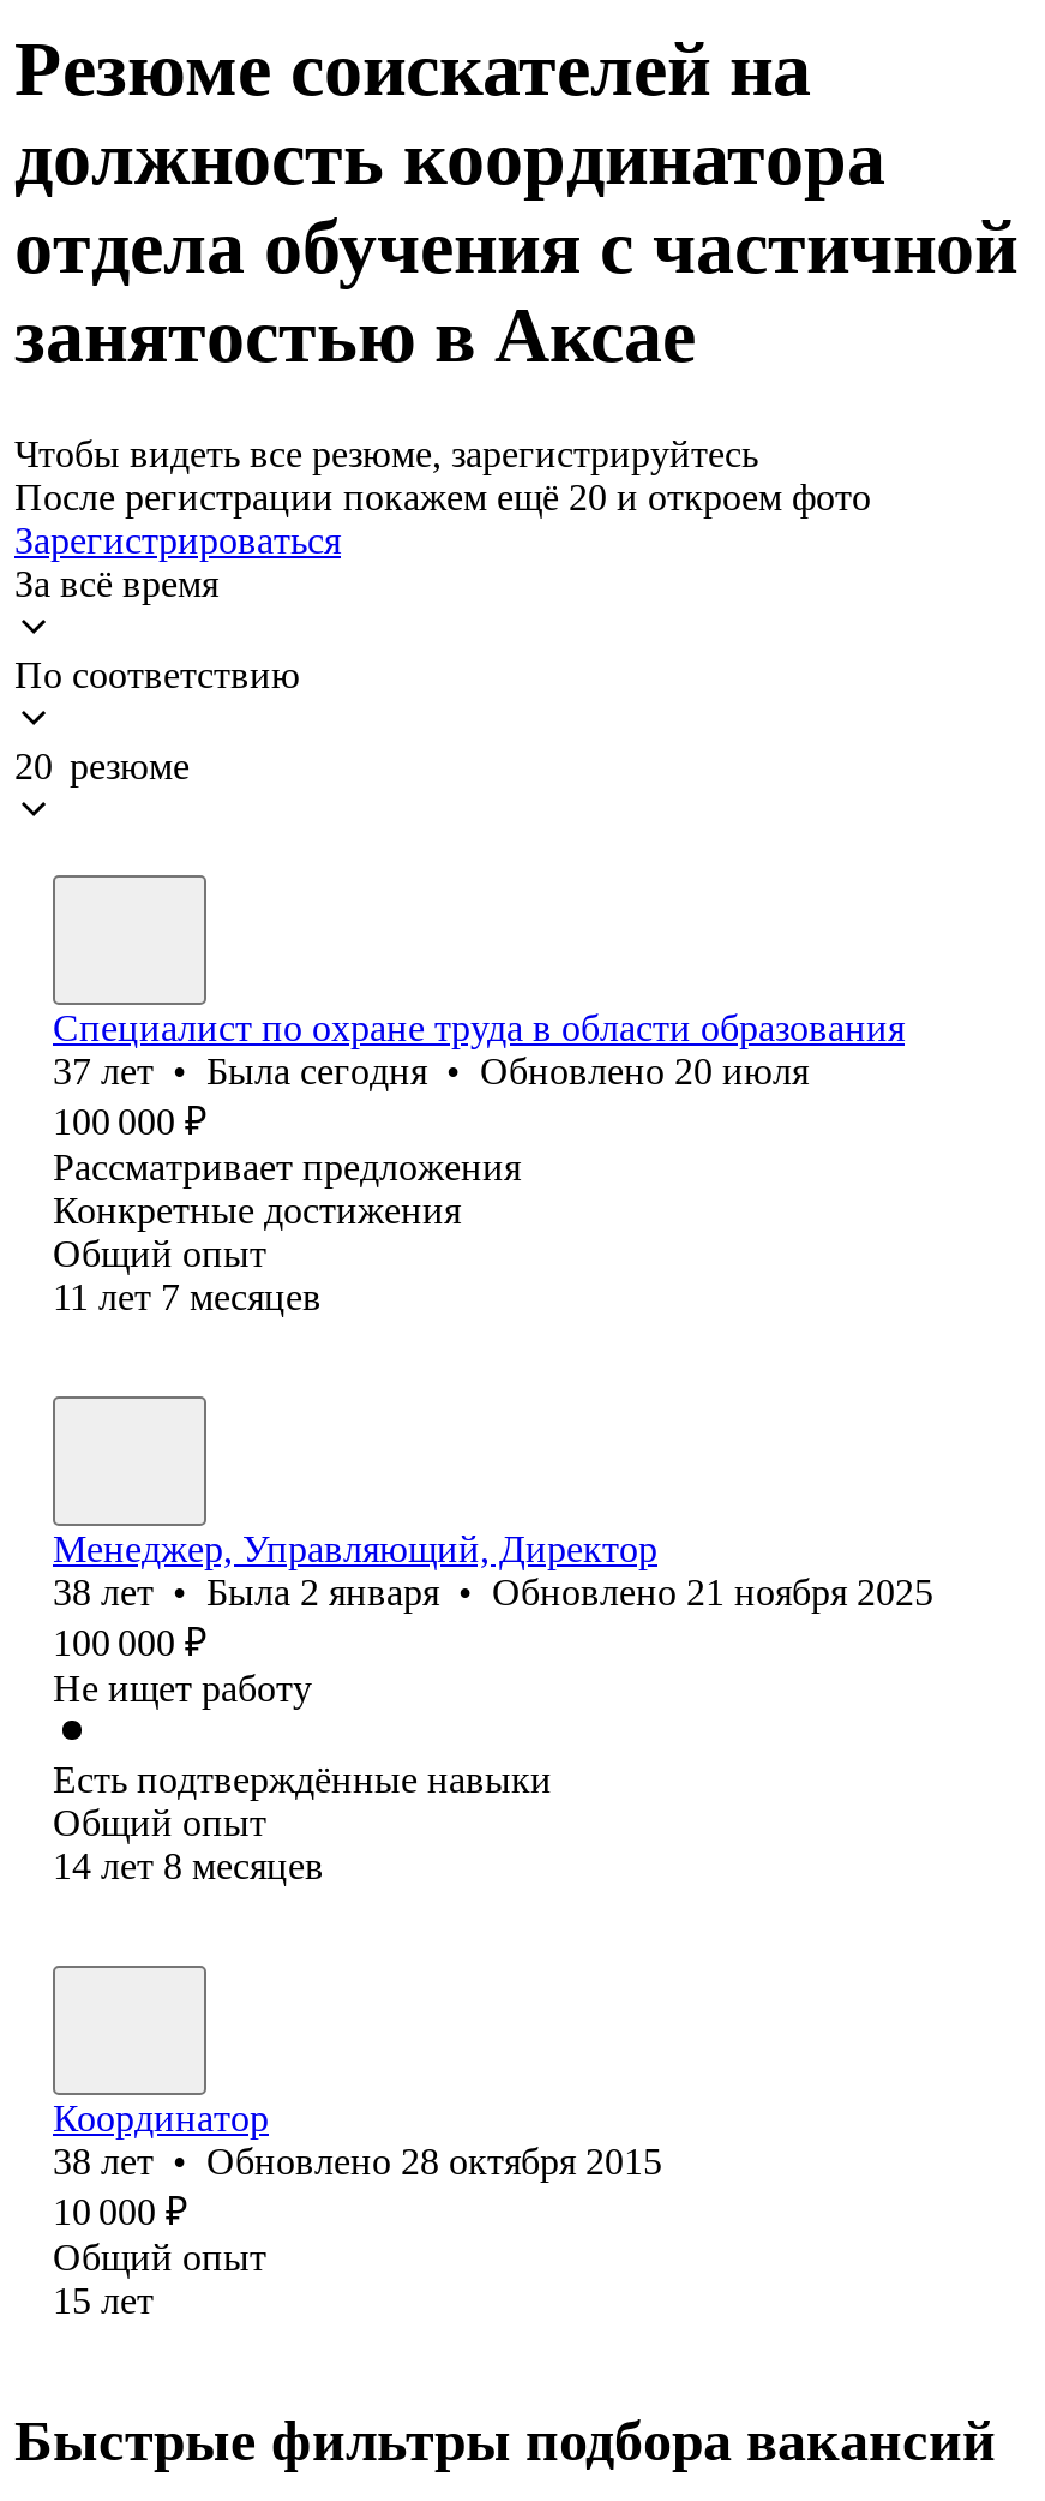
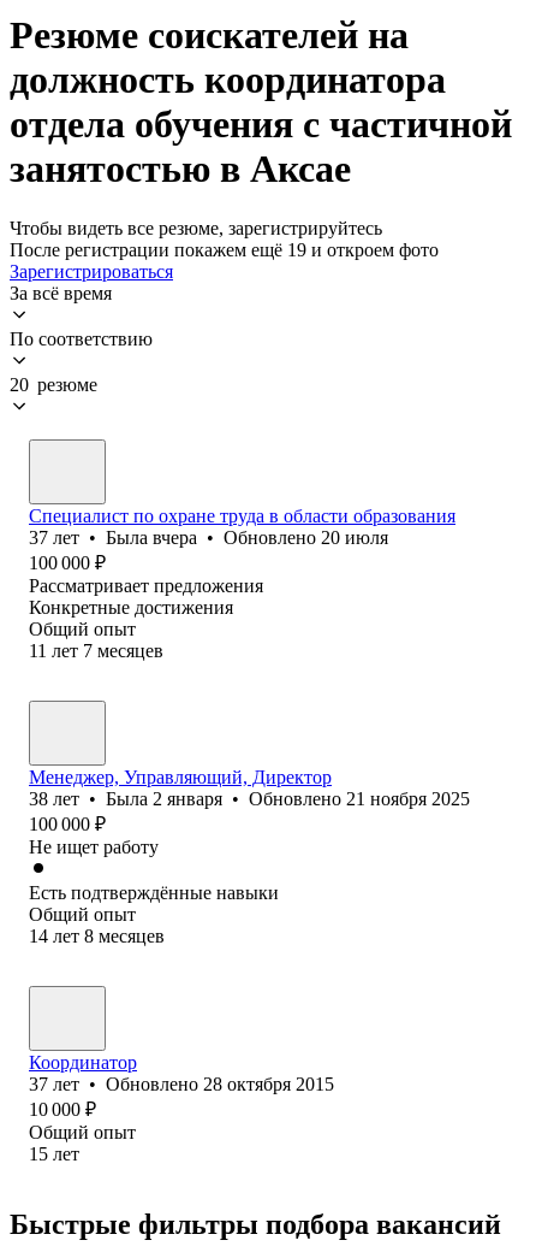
[14,476,871,517] После регистрации покажем ещё 20 и откроем фото -> [10,239,439,260] После регистрации покажем ещё 19 и откроем фото
[53,1050,809,1091] 37 лет • Была сегодня • Обновлено 20 июля -> [29,527,388,548] 37 лет • Была вчера • Обновлено 20 июля
[53,2141,662,2181] 38 лет • Обновлено 28 октября 2015 -> [29,1074,334,1094] 37 лет • Обновлено 28 октября 2015

